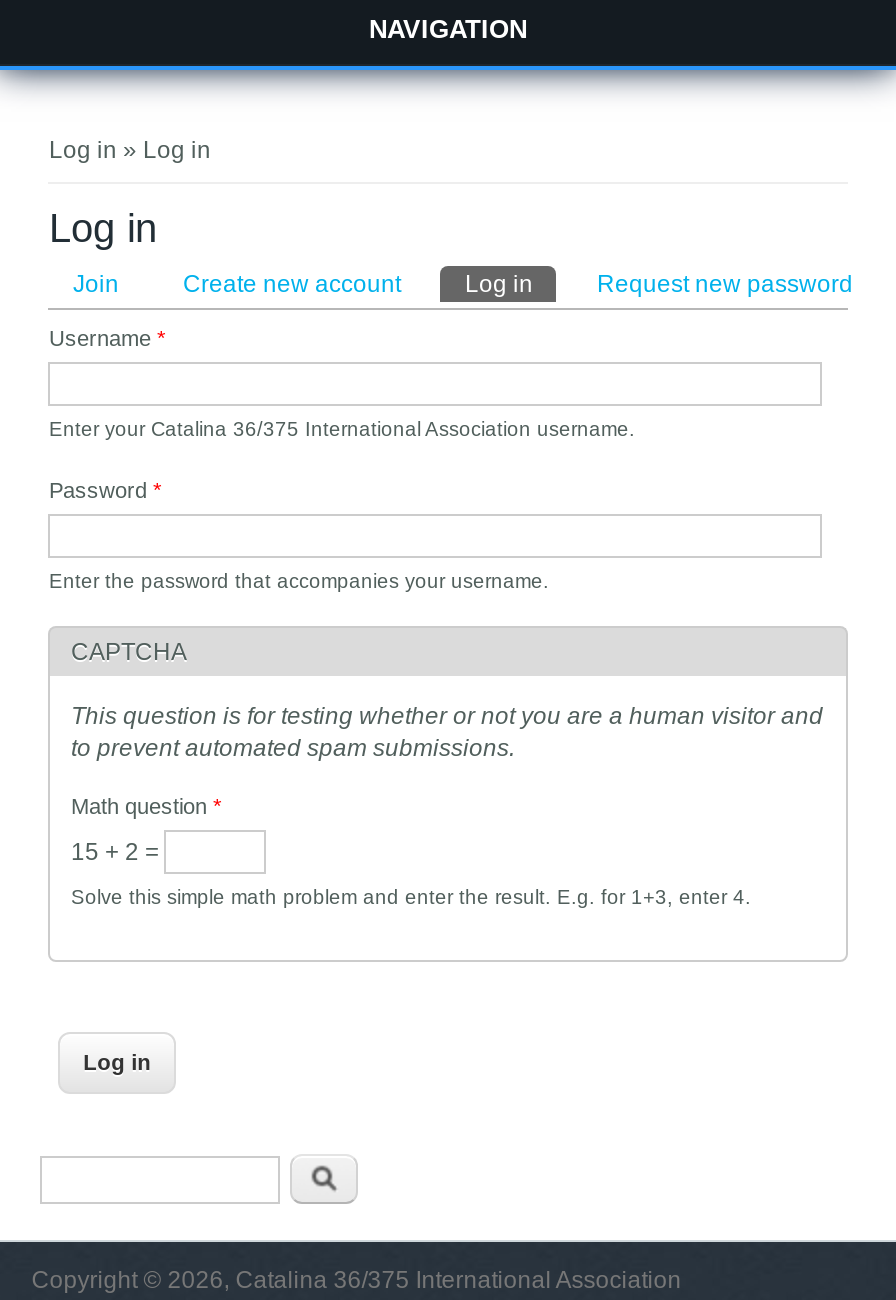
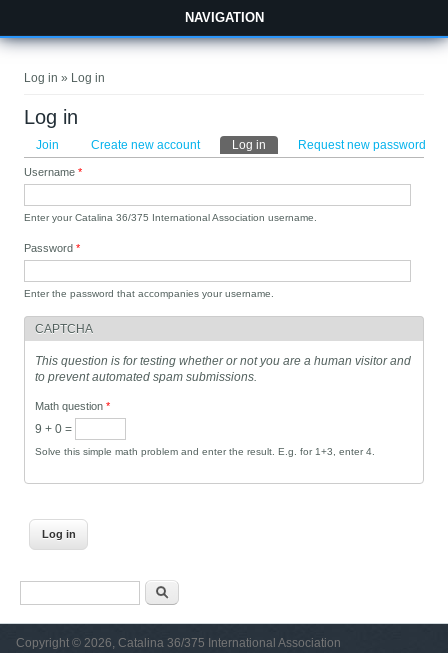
[71,839,165,867] 15 + 2 = -> [35,422,75,436] 9 + 0 =

